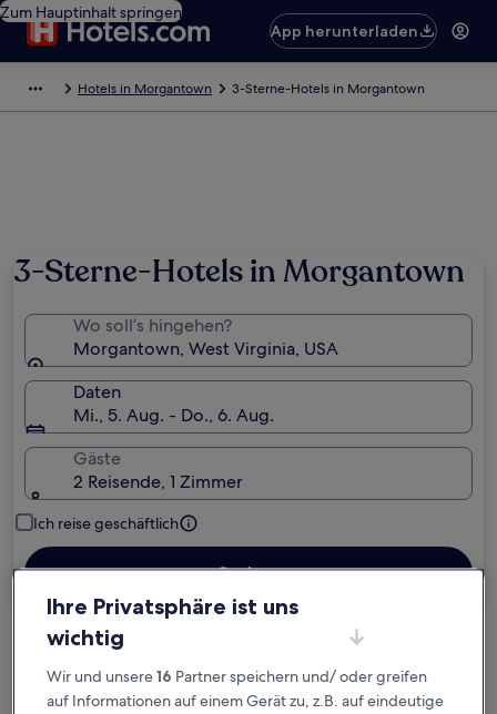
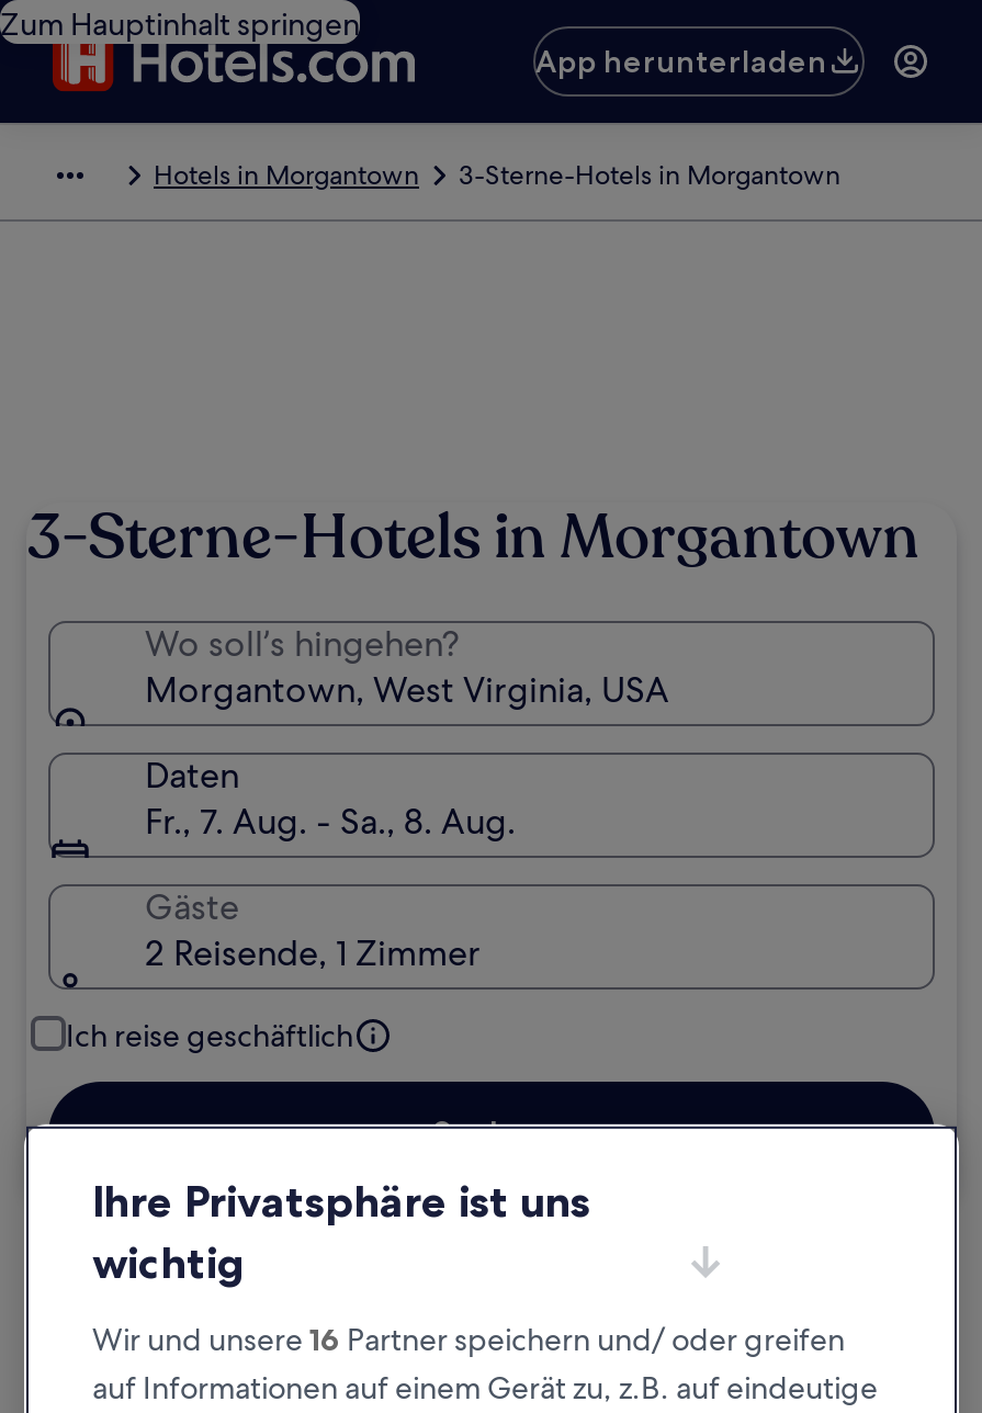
[73,404,274,427] Mi., 5. Aug. - Do., 6. Aug. -> [145,799,516,845] Fr., 7. Aug. - Sa., 8. Aug.

